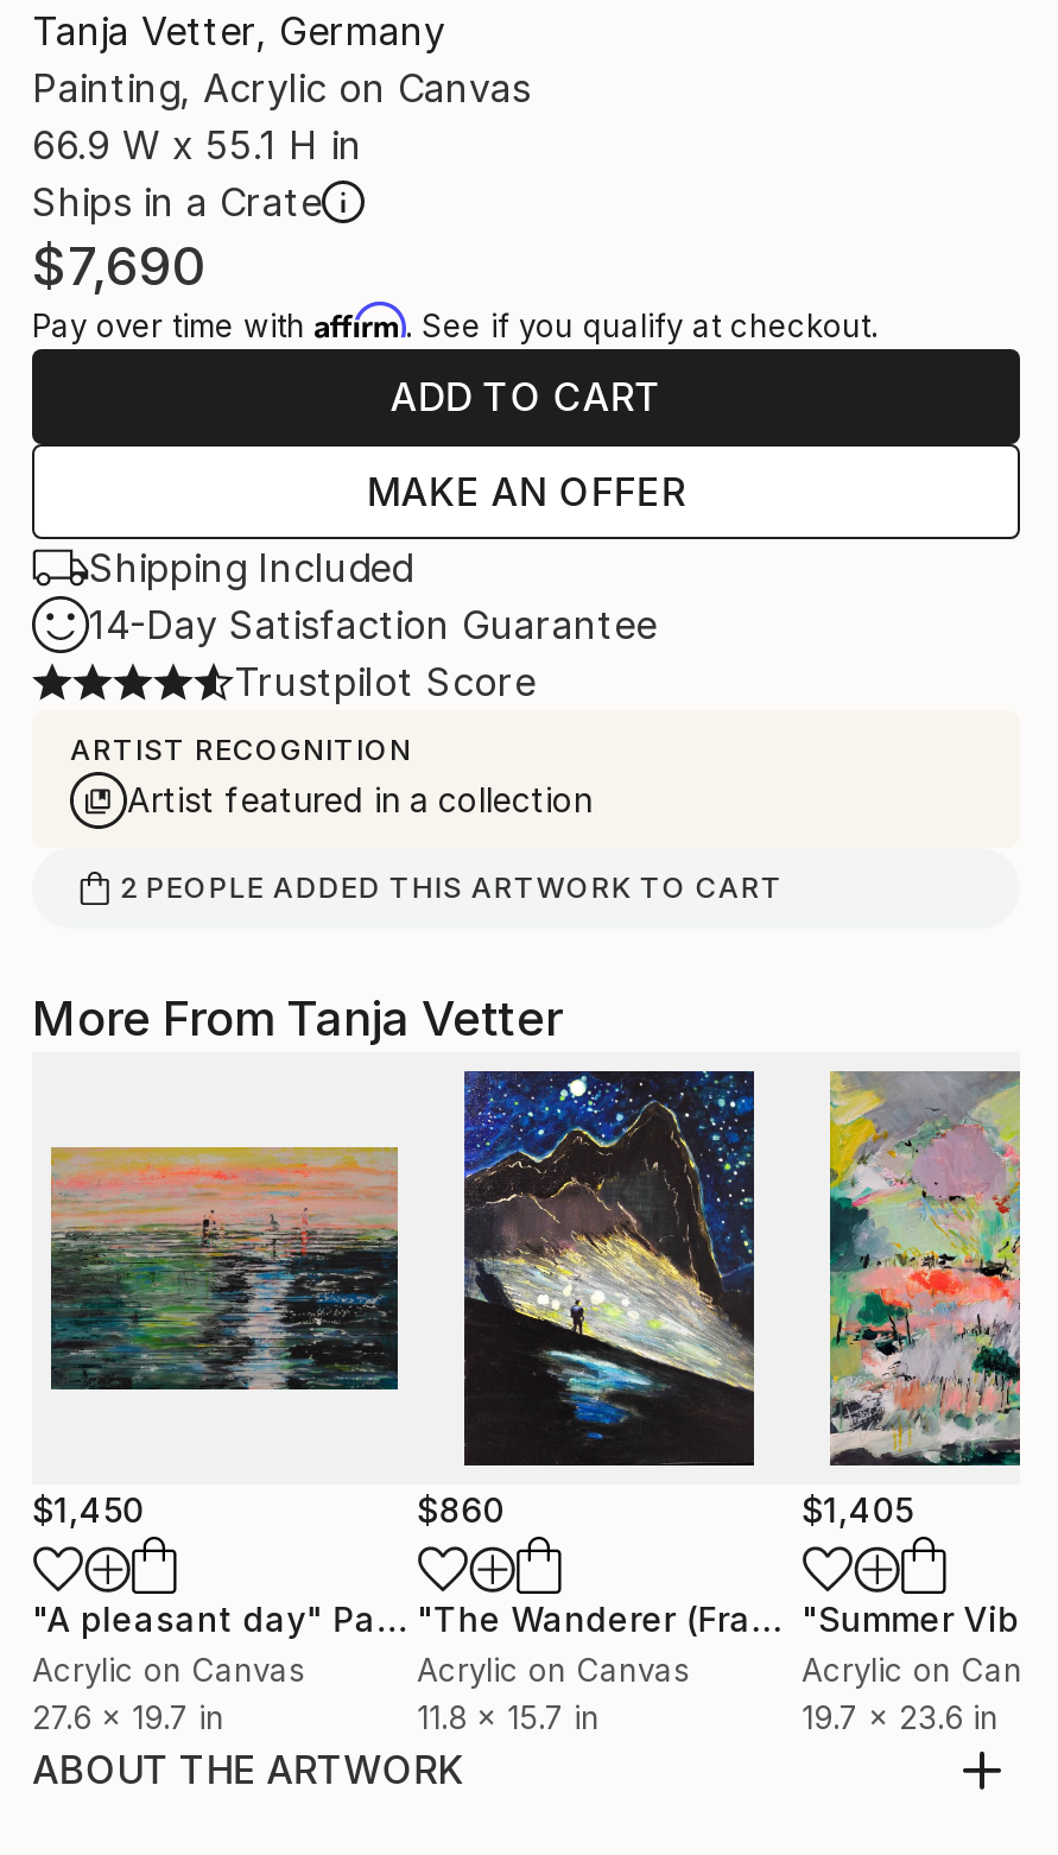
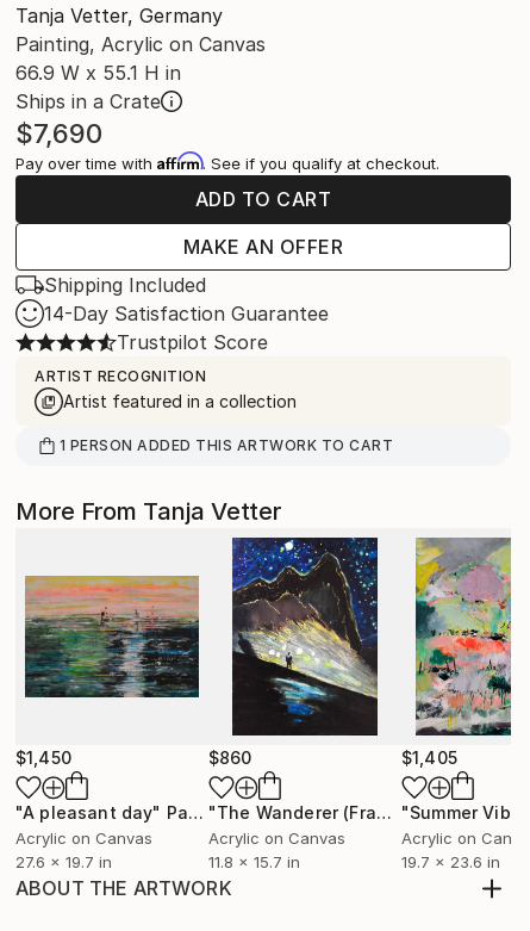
[120,869,783,905] 2 PEOPLE ADDED THIS ARTWORK TO CART -> [59,436,394,454] 1 PERSON ADDED THIS ARTWORK TO CART

